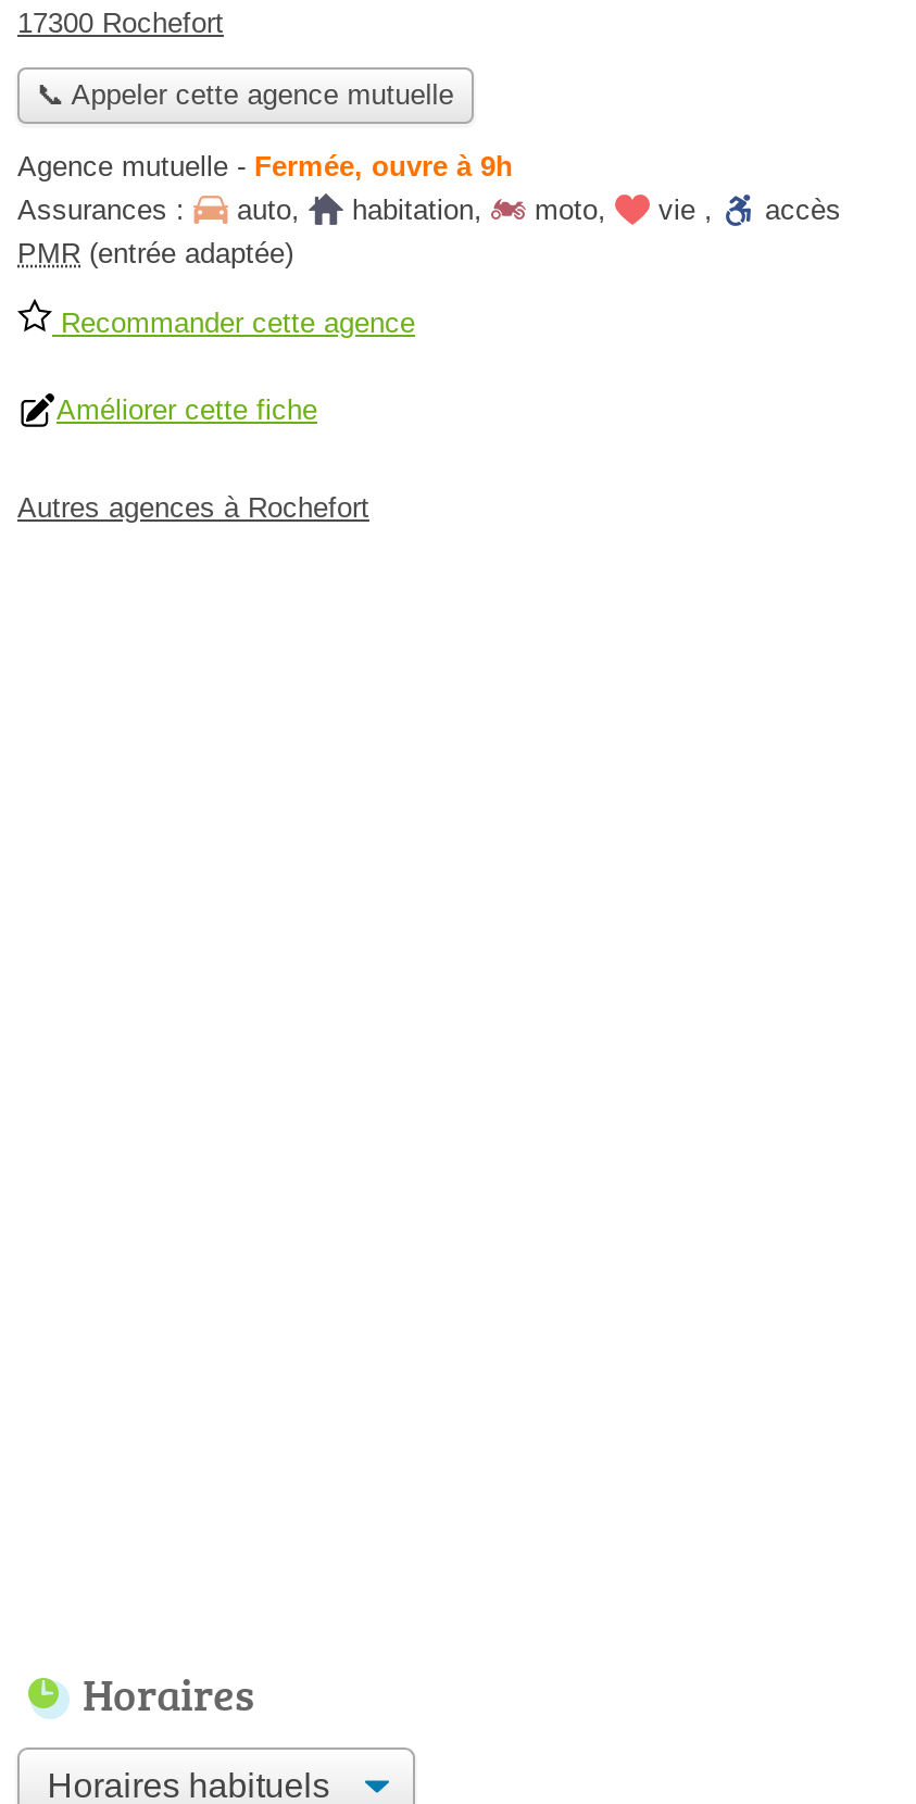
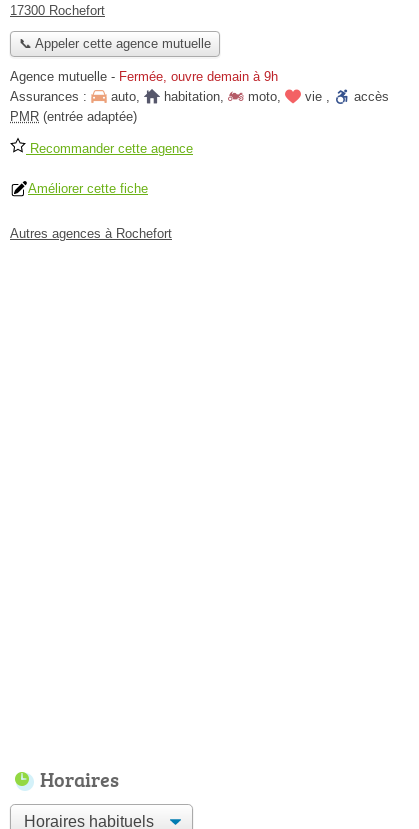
[17,151,513,183] Agence mutuelle - Fermée, ouvre à 9h -> [10,69,278,84] Agence mutuelle - Fermée, ouvre demain à 9h

